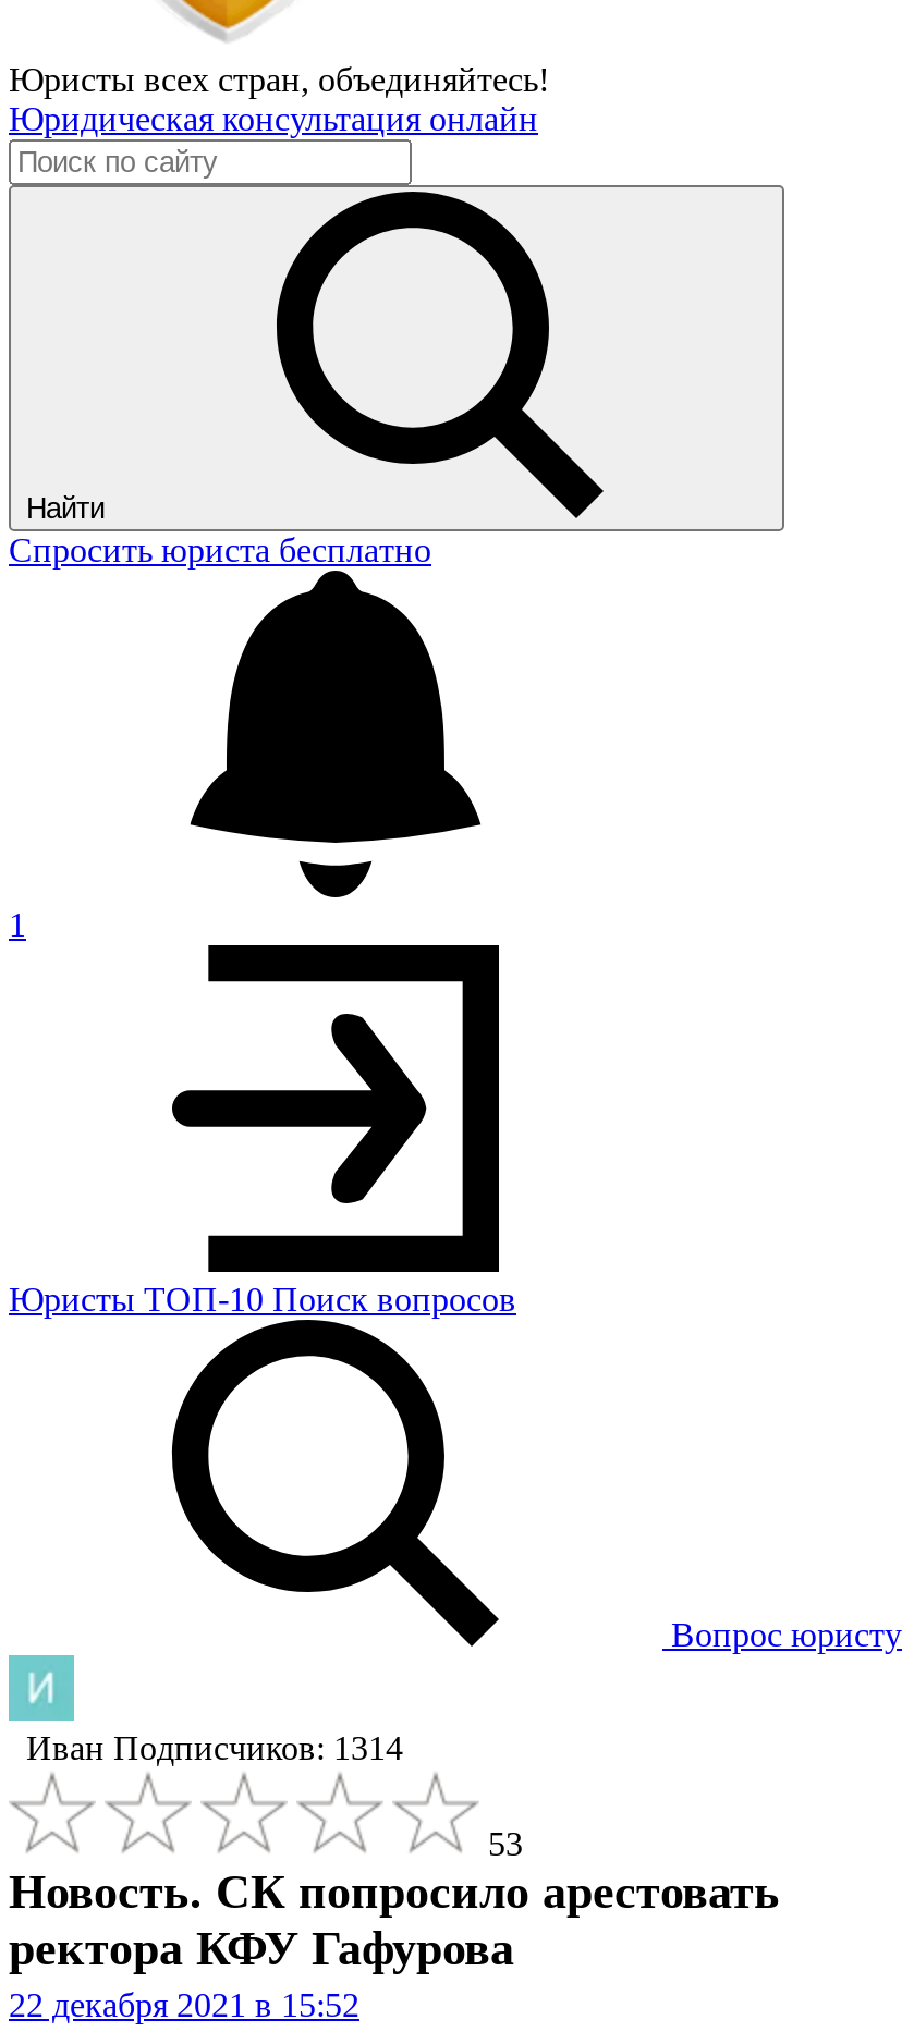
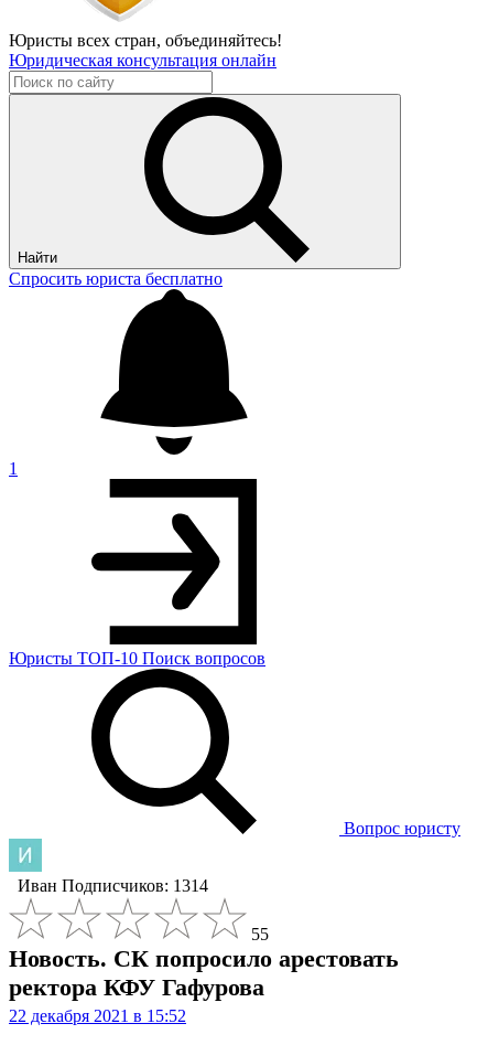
[488,1825,523,1862] 53 -> [251,925,269,943] 55

